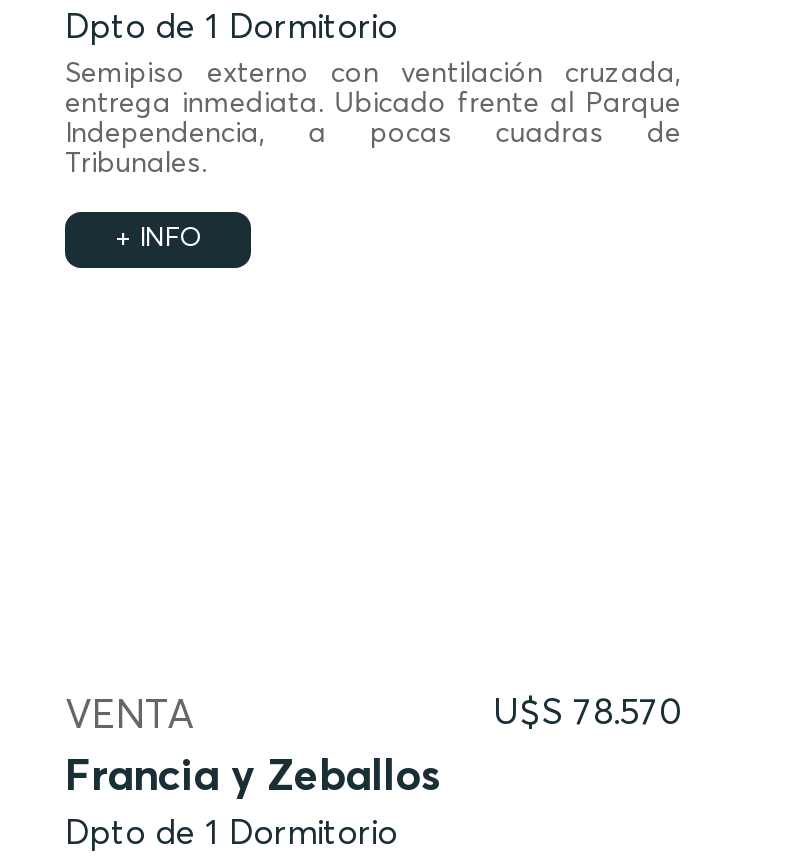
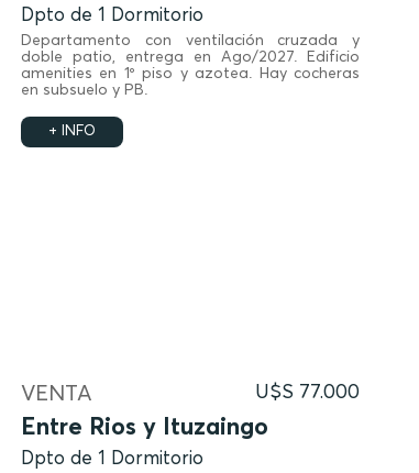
[65,60,681,178] Semipiso externo con ventilación cruzada, | entrega inmediata. Ubicado frente al Parque | Independencia, a pocas cuadras de | Tribunales. -> [21,33,360,98] Departamento con ventilación cruzada y | doble patio, entrega en Ago/2027. Edificio | amenities en 1º piso y azotea. Hay cocheras | en subsuelo y PB.
[493,696,681,732] U$S 78.570 -> [255,383,360,403] U$S 77.000
[65,756,441,800] Francia y Zeballos -> [21,416,268,440] Entre Rios y Ituzaingo

